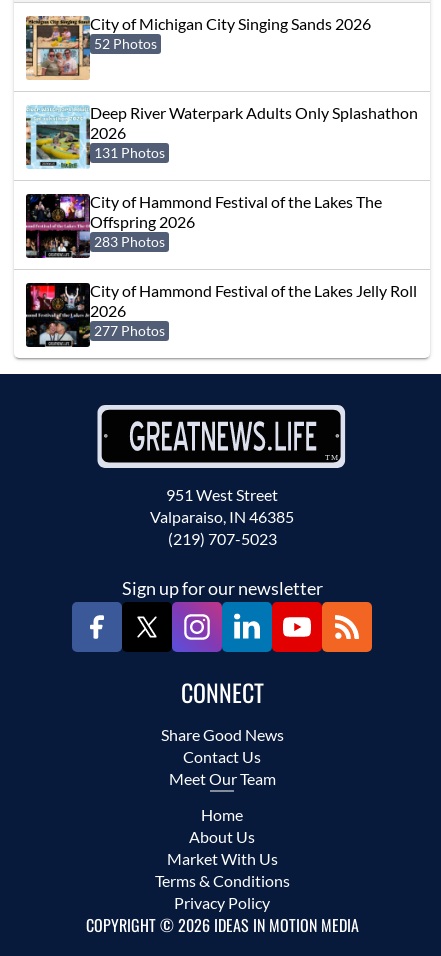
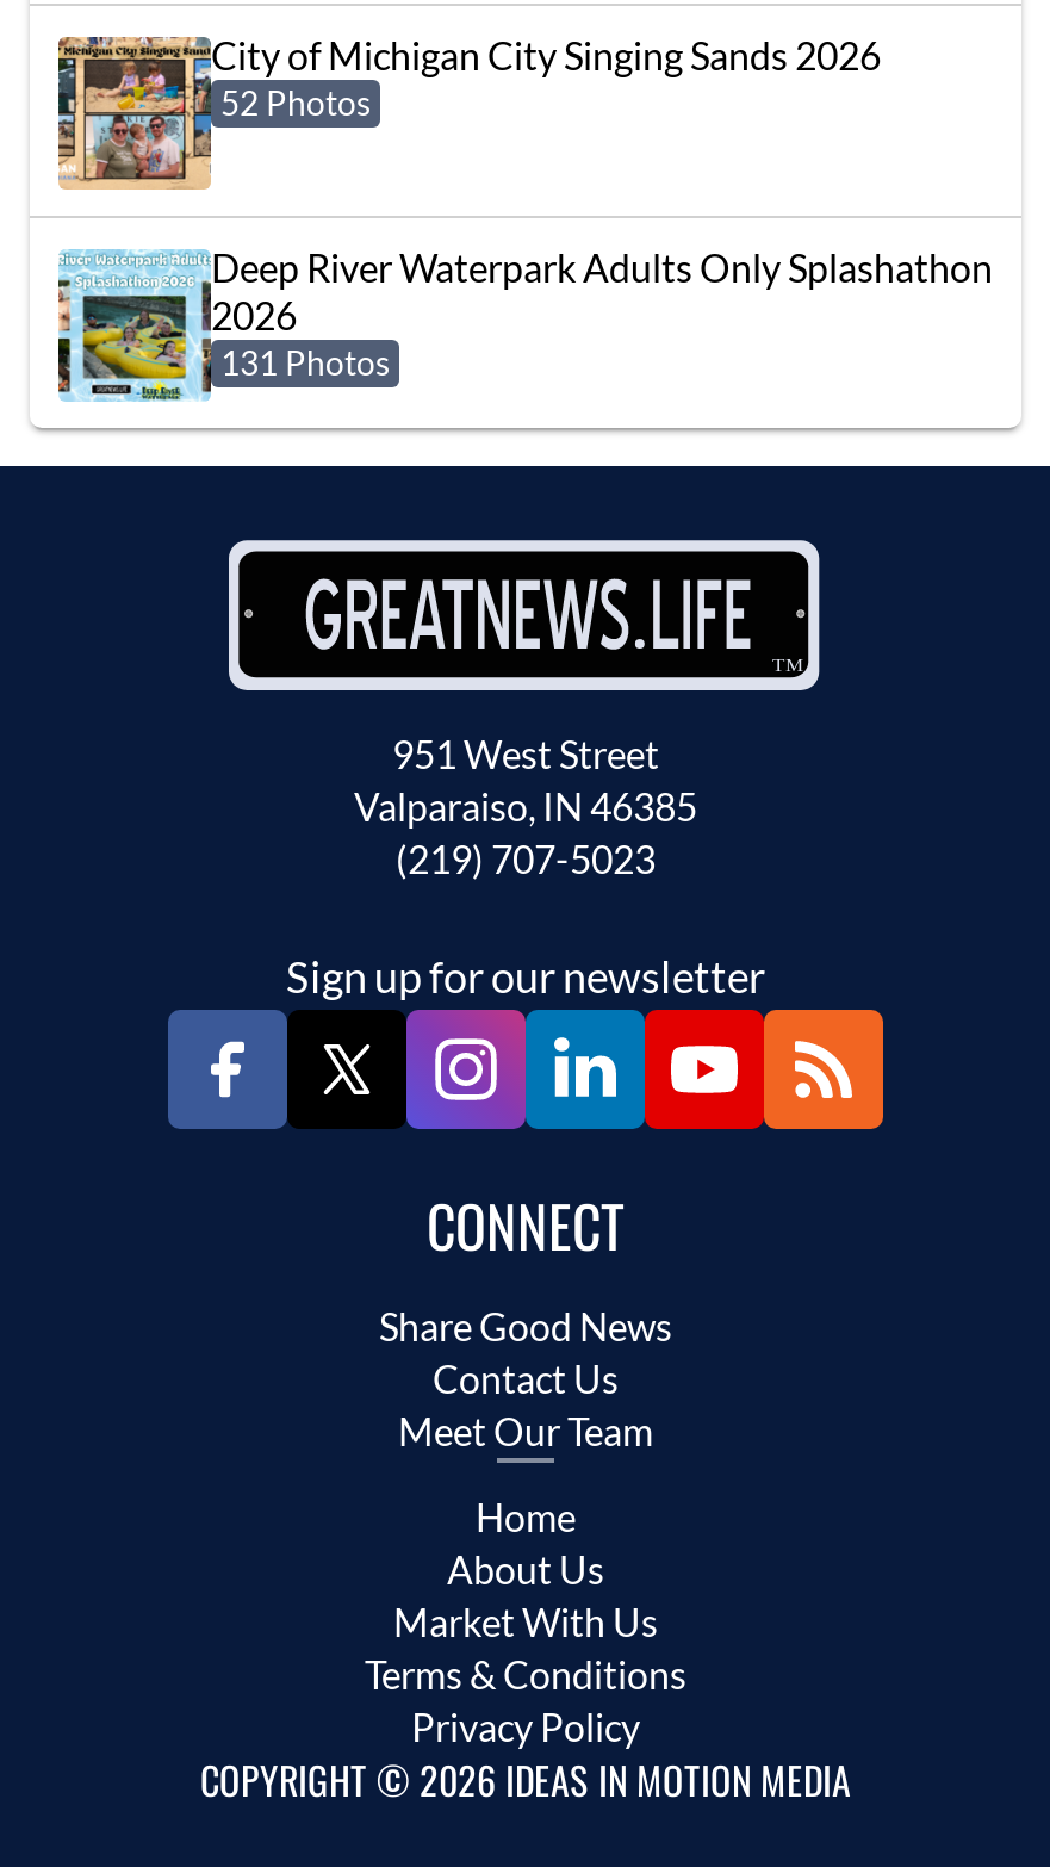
[25,192,417,339] [image] | City of Hammond Festival of the Lakes The | Offspring 2026 | 283 Photos | City of Hammond Festival of the Lakes Jelly Roll | 2026 | 277 Photos -> none
[25,282,90,348] [image] -> none

